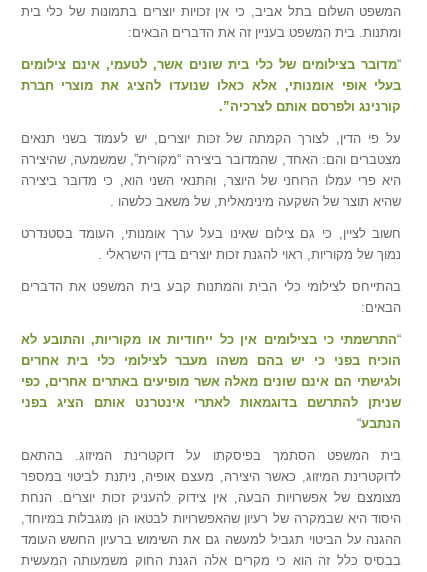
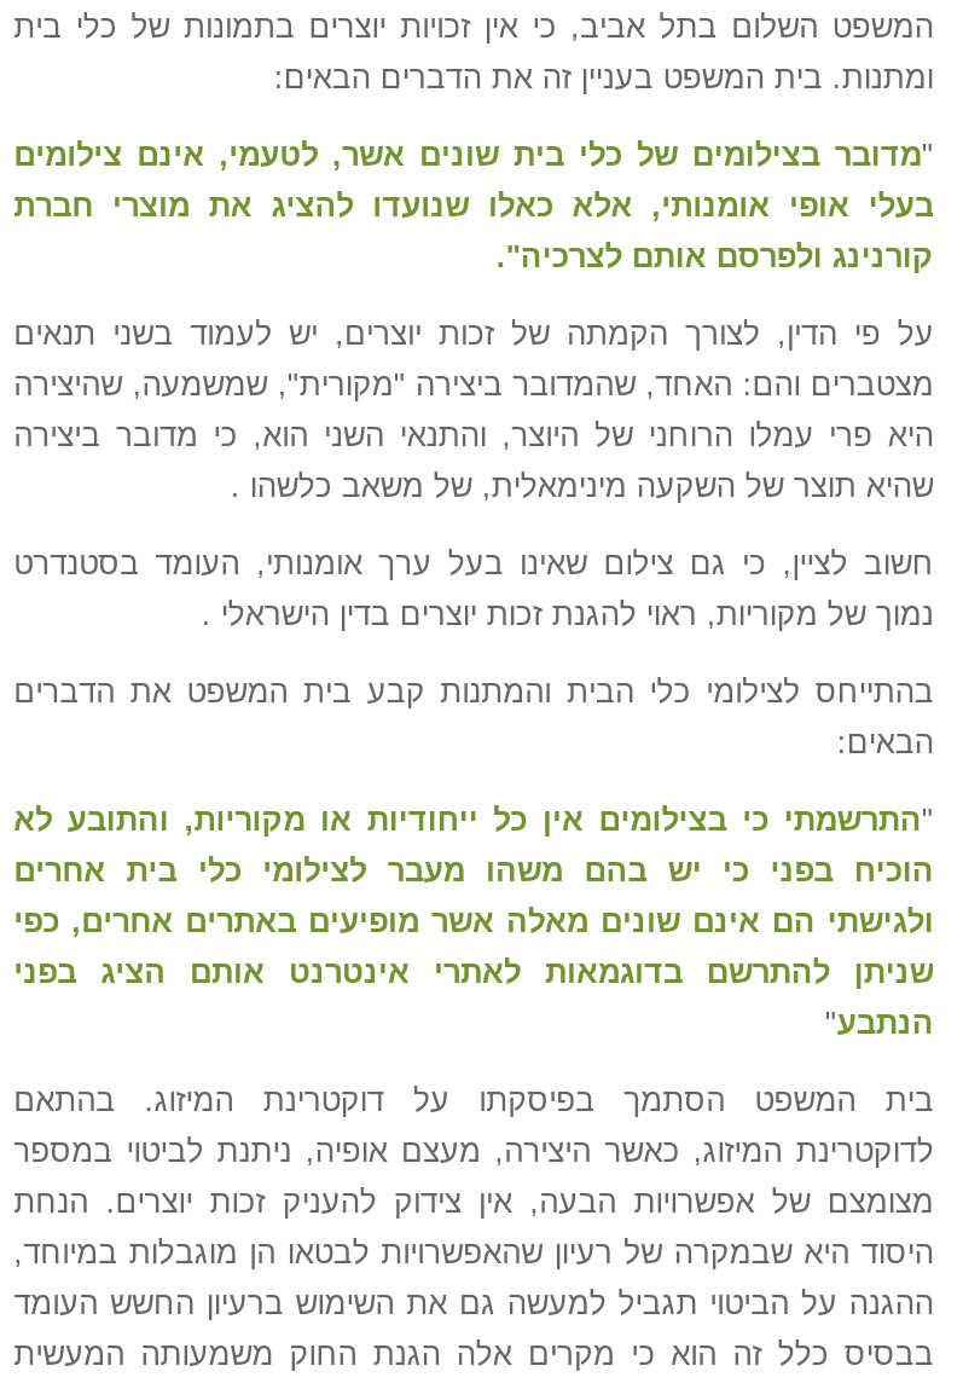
[21,57,401,72] “מדובר בצילומים של כלי בית שונים אשר, לטעמי, אינם צילומים -> [14,137,934,174] "מדובר בצילומים של כלי בית שונים אשר, לטעמי, אינם צילומים
[219,99,401,114] קורנינג ולפרסם אותם לצרכיה”. -> [496,239,934,275] קורנינג ולפרסם אותם לצרכיה".
[21,152,401,167] מצטברים והם: האחד, שהמדובר ביצירה “מקורית”, שמשמעה, שהיצירה -> [14,367,934,404] מצטברים והם: האחד, שהמדובר ביצירה "מקורית", שמשמעה, שהיצירה
[21,332,401,347] “התרשמתי כי בצילומים אין כל ייחודיות או מקוריות, והתובע לא -> [14,803,934,839] "התרשמתי כי בצילומים אין כל ייחודיות או מקוריות, והתובע לא
[357,416,401,431] הנתבע“ -> [825,1006,934,1042] הנתבע"

